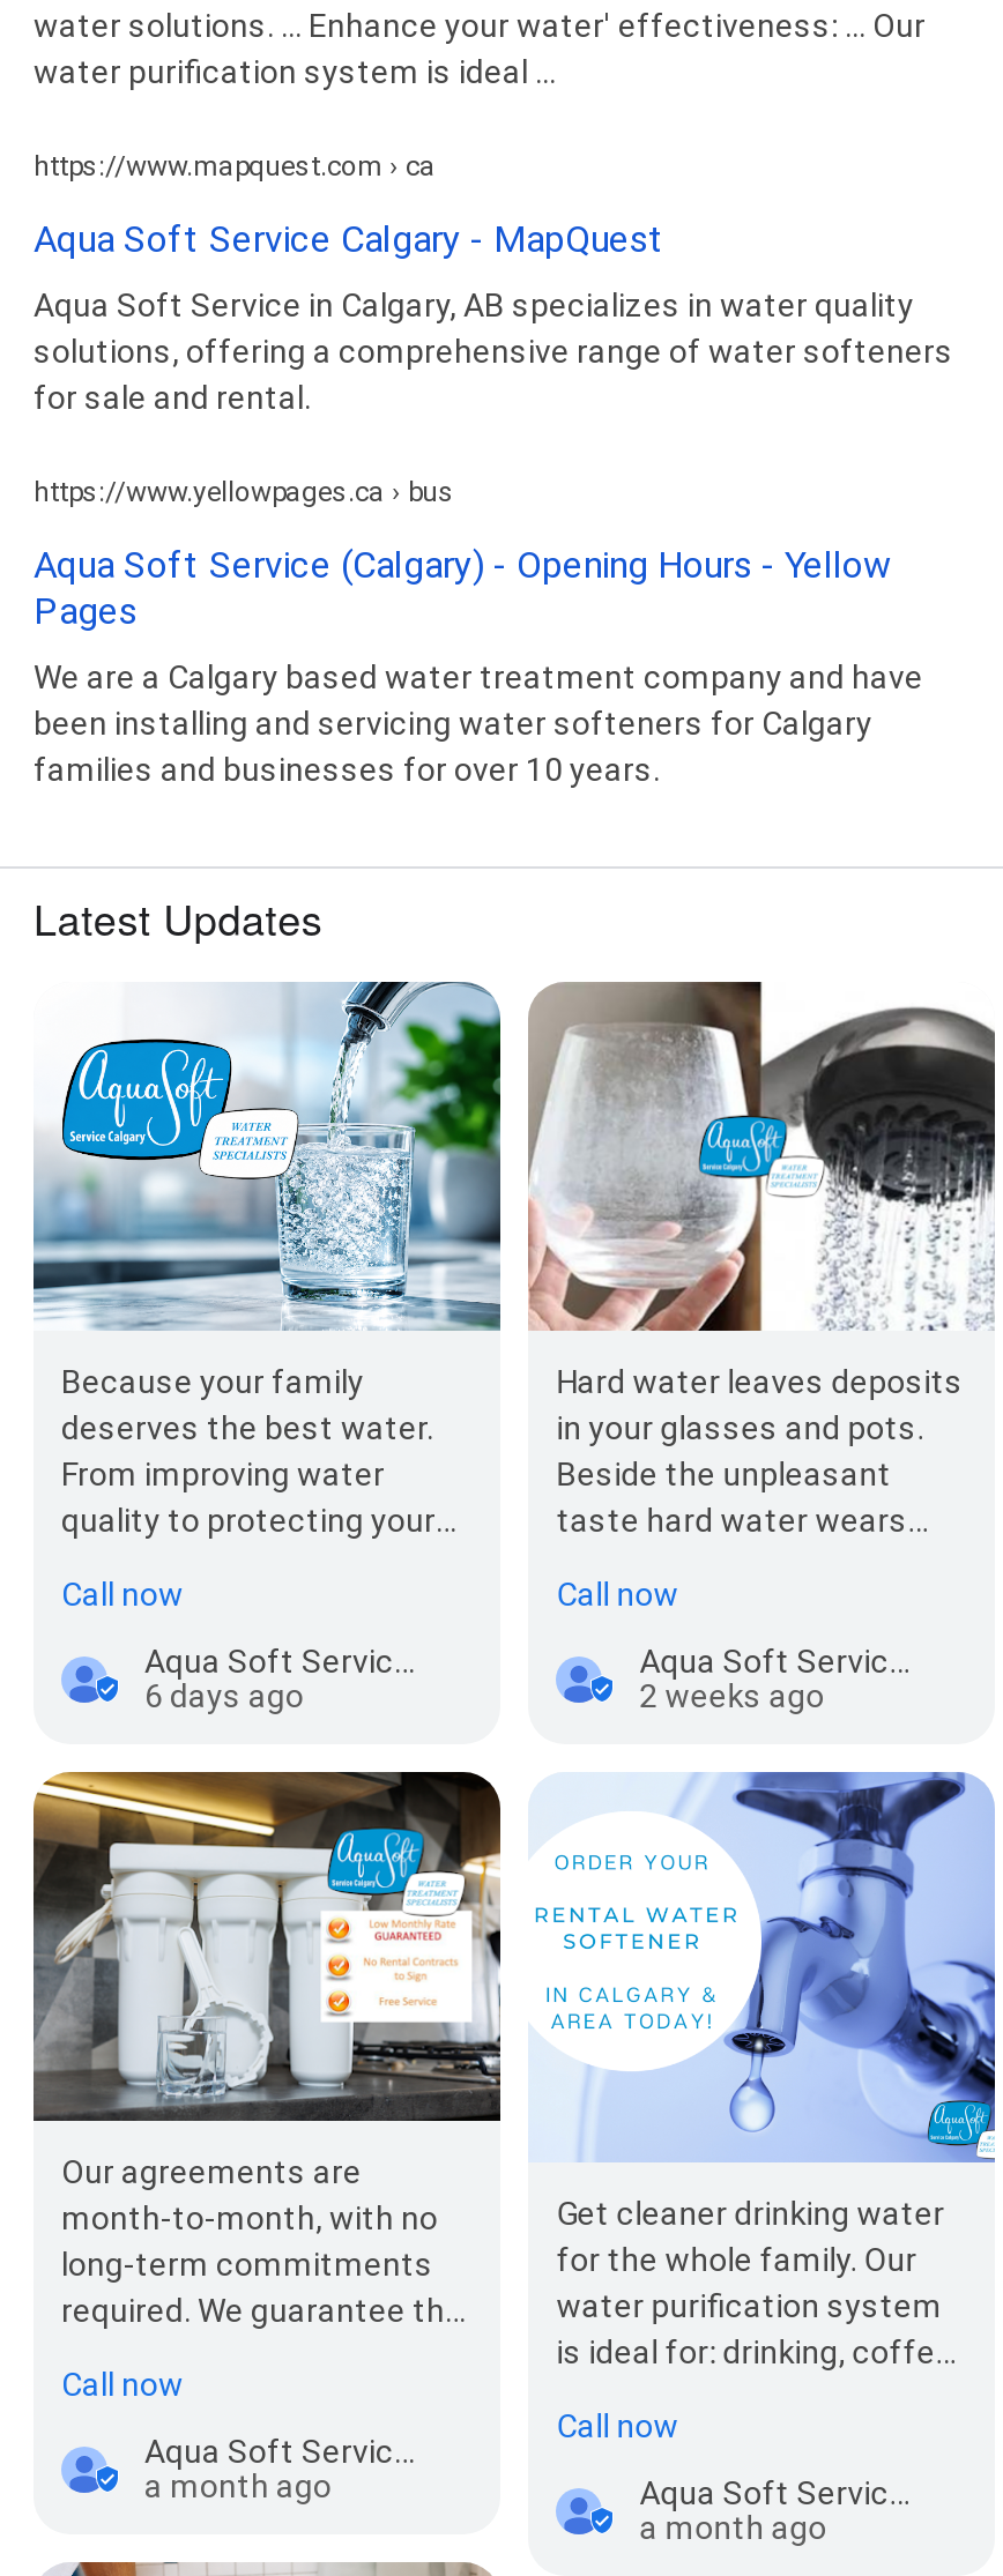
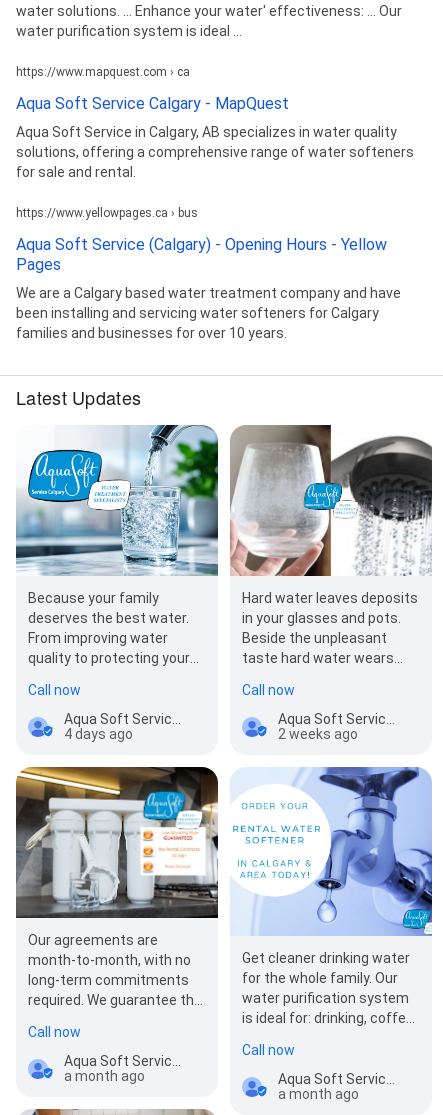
[144,1677,304,1714] 6 days ago -> [64,726,133,742] 4 days ago

